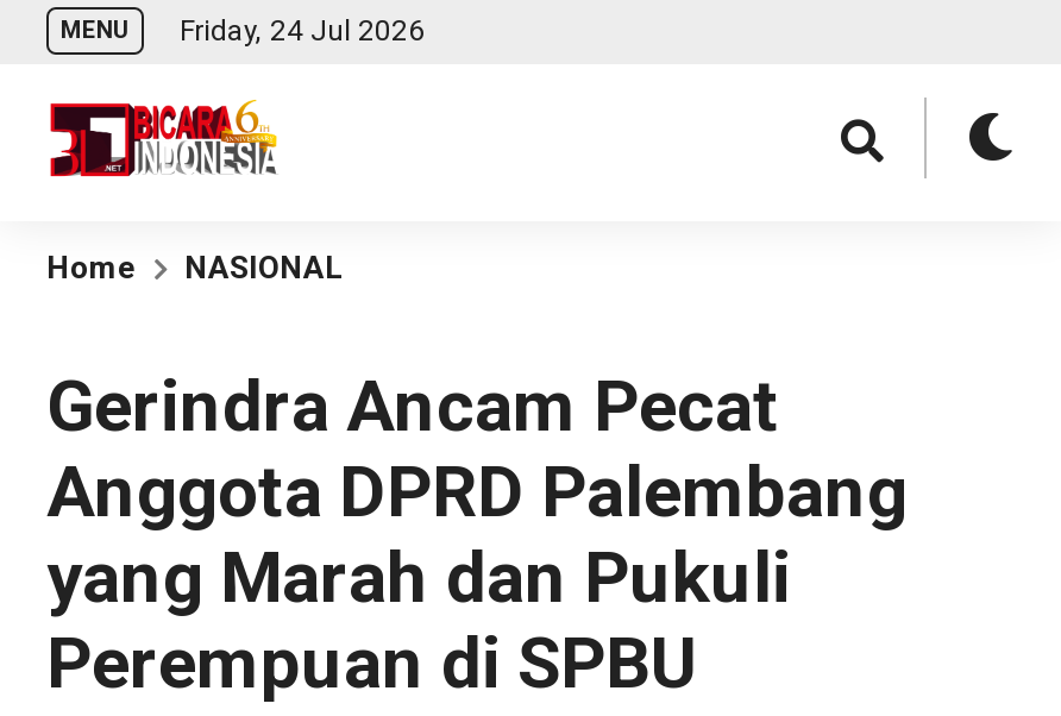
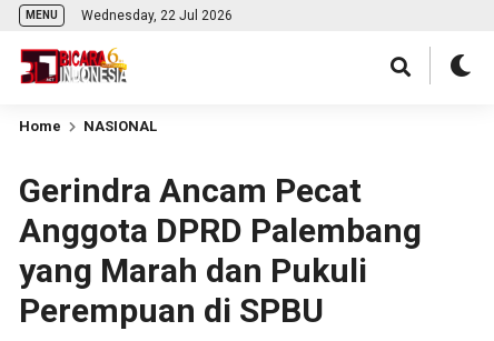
[180,14,425,48] Friday, 24 Jul 2026 -> [81,8,233,23] Wednesday, 22 Jul 2026

